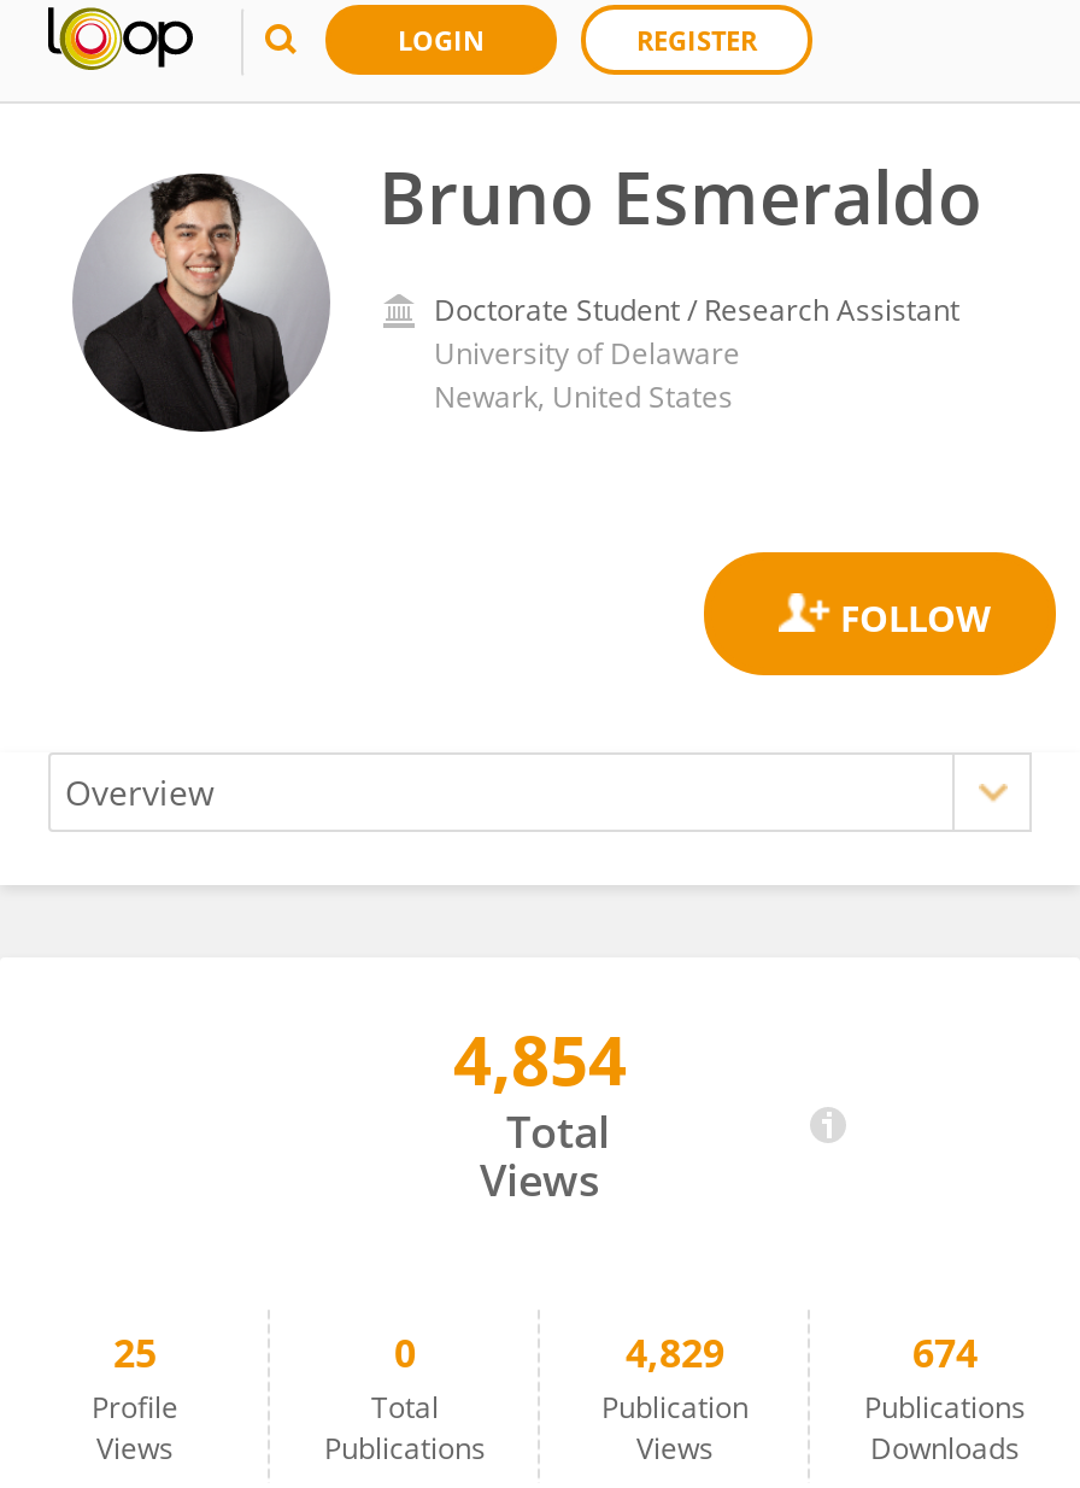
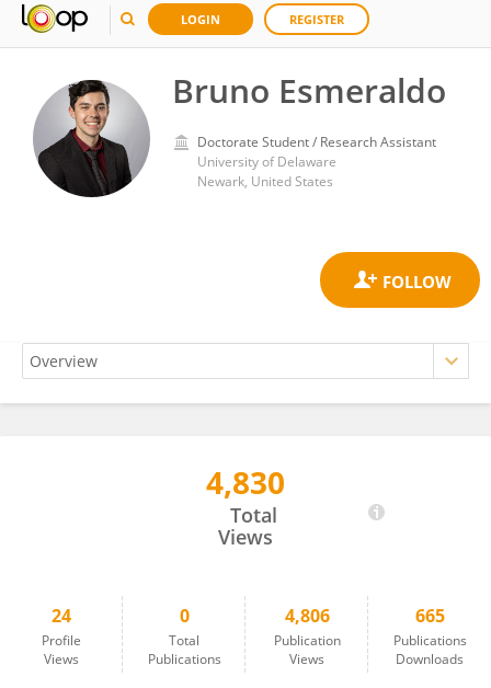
[453,1013,627,1105] 4,854 -> [206,461,285,503] 4,830
[113,1326,157,1379] 25 -> [52,604,71,628] 24
[626,1326,724,1379] 4,829 -> [284,604,329,628] 4,806
[912,1326,978,1379] 674 -> [415,604,444,628] 665

